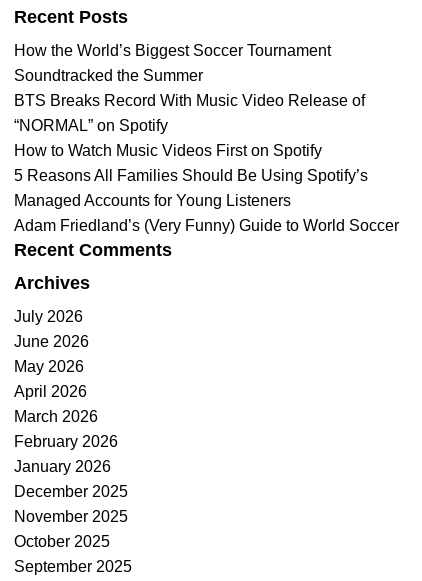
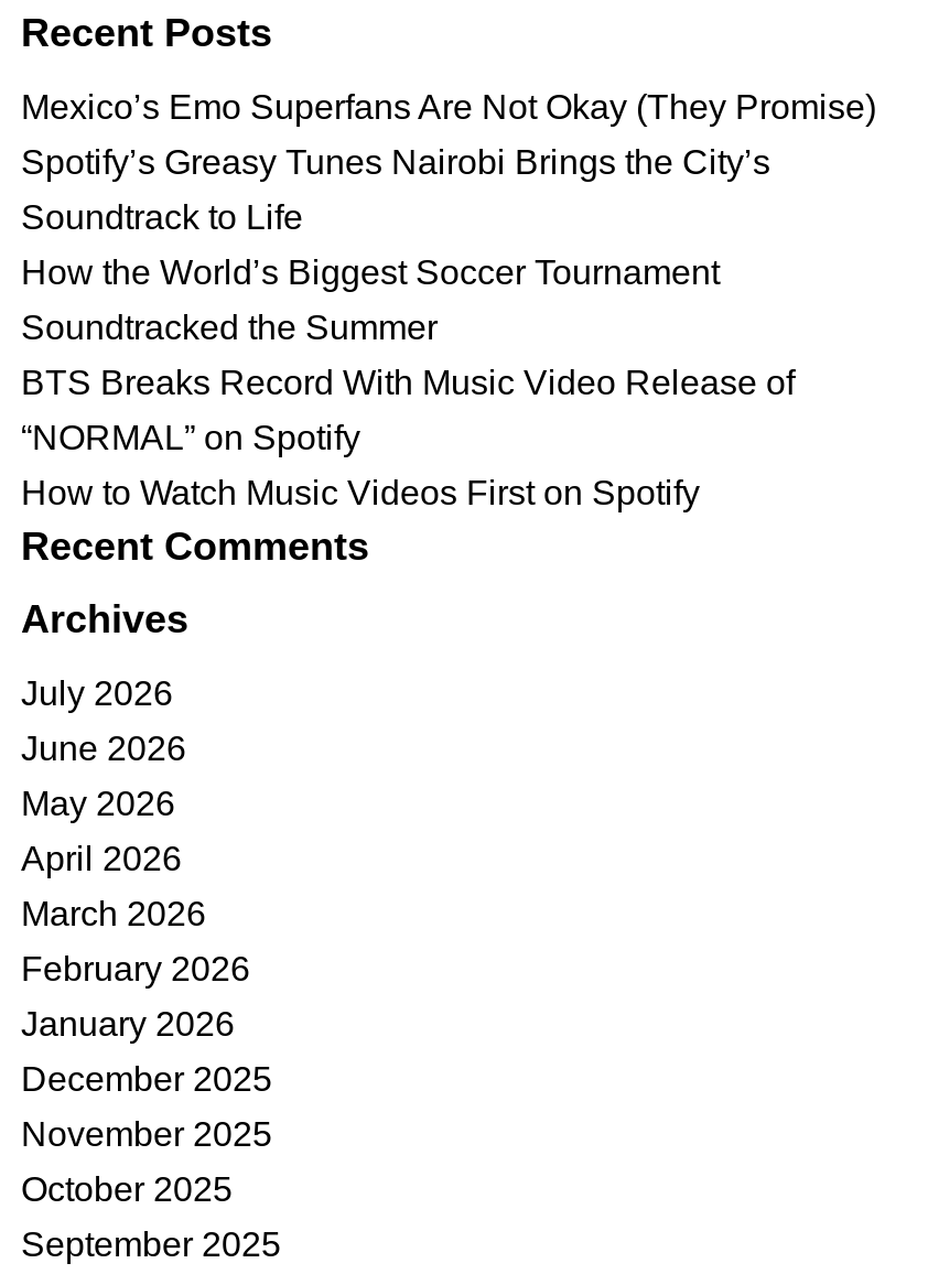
none -> [21,87,876,235] Mexico’s Emo Superfans Are Not Okay (They Promise) | Spotify’s Greasy Tunes Nairobi Brings the City’s | Soundtrack to Life
moved [14,42,365,159] -> [21,253,795,510]: How the World’s Biggest Soccer Tournament | Soundtracked the Summer | BTS Breaks Record With Music Video Release of | “NORMAL” on Spotify | How to Watch Music Videos First on Spotify
[14,167,399,234] 5 Reasons All Families Should Be Using Spotify’s | Managed Accounts for Young Listeners | Adam Friedland’s (Very Funny) Guide to World Soccer -> none

